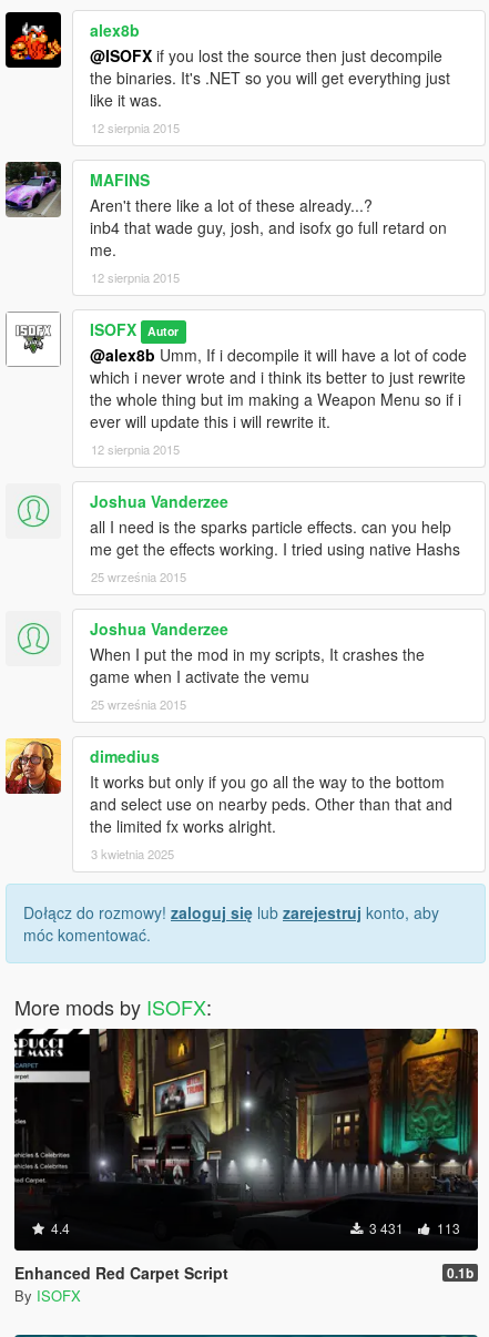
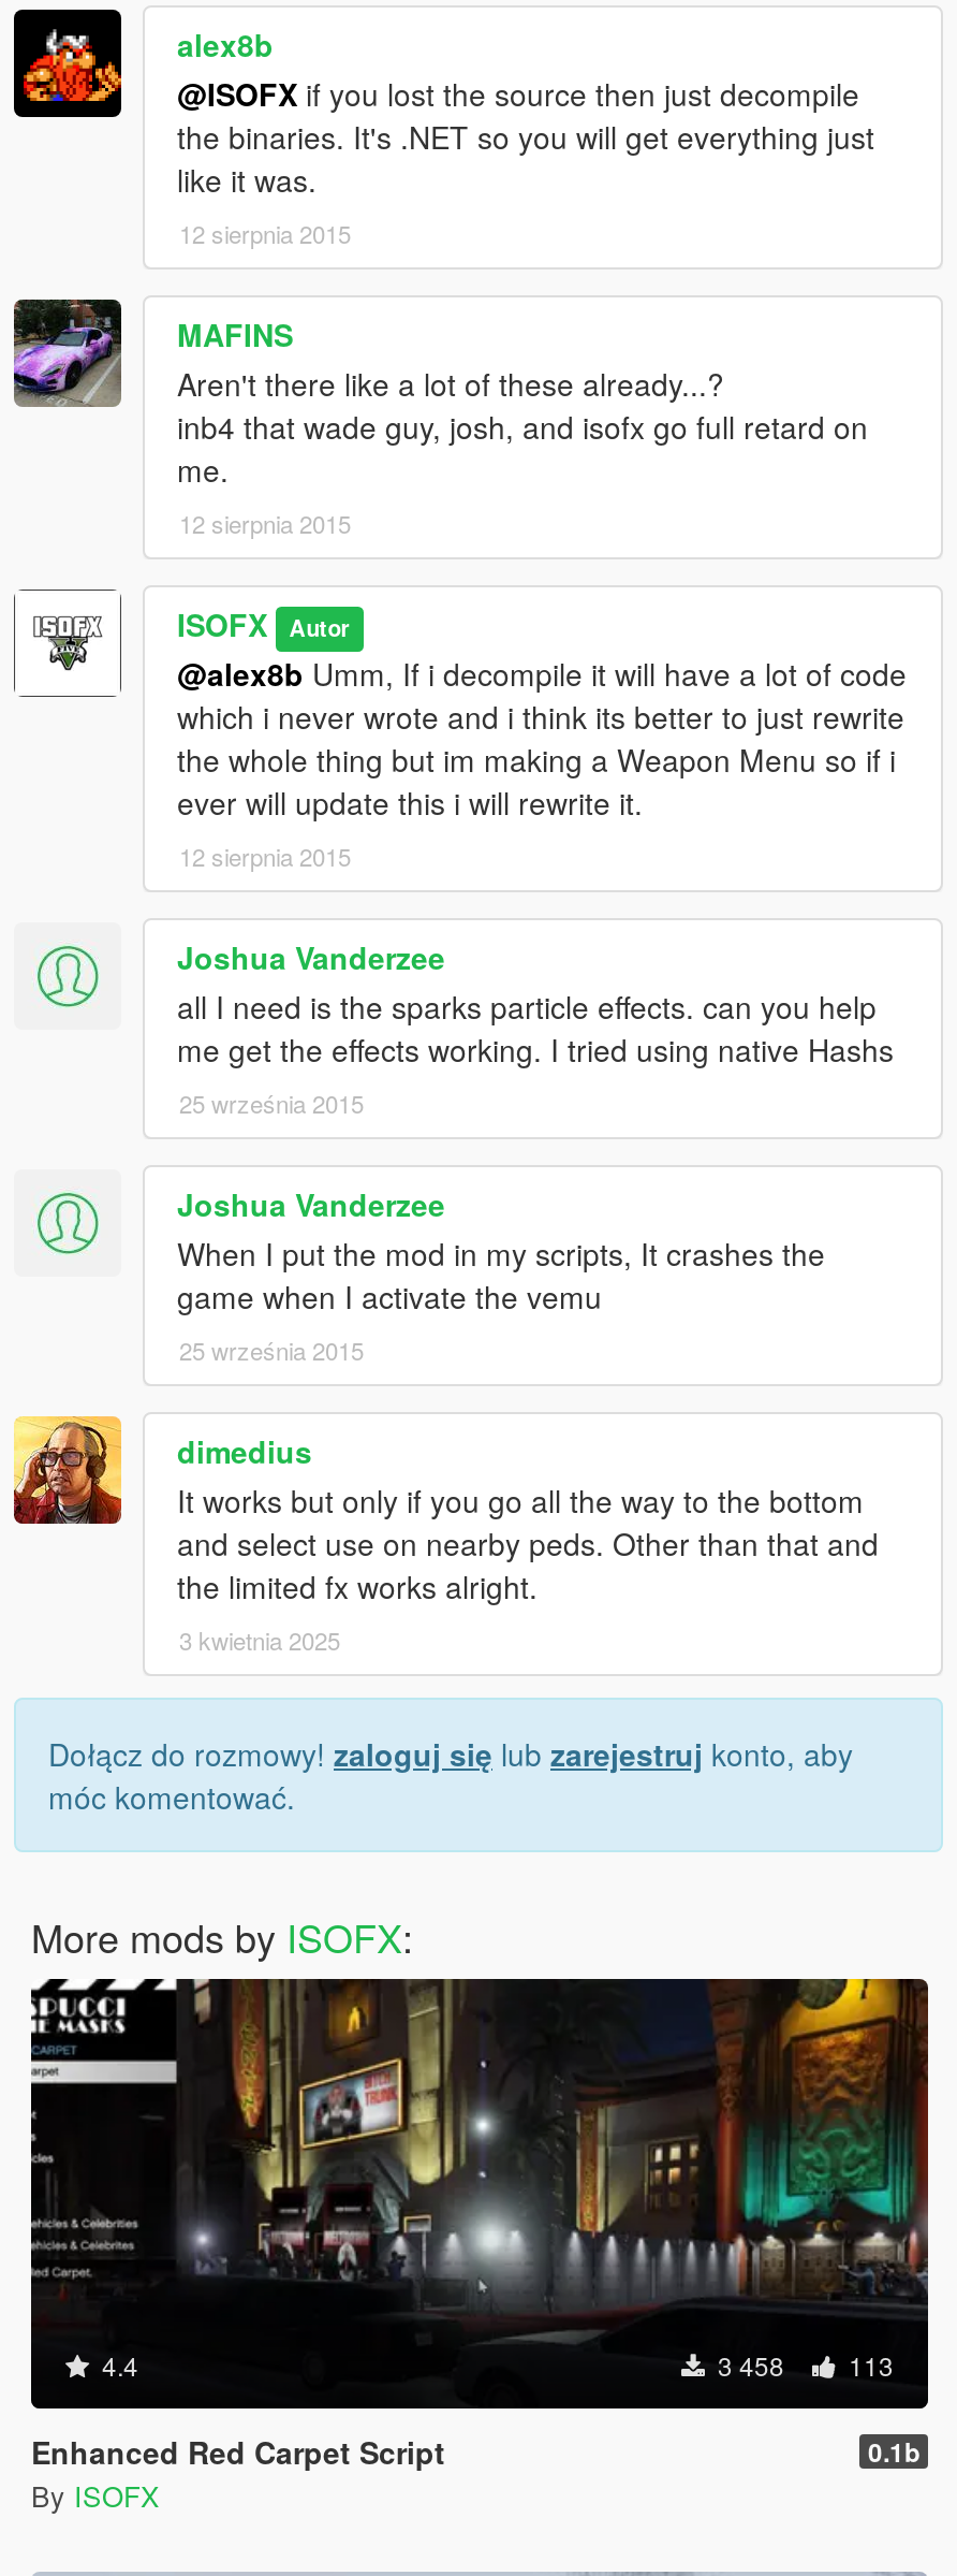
[366,1219,460,1238] 3 431 113 -> [711,2347,894,2384] 3 458 113

